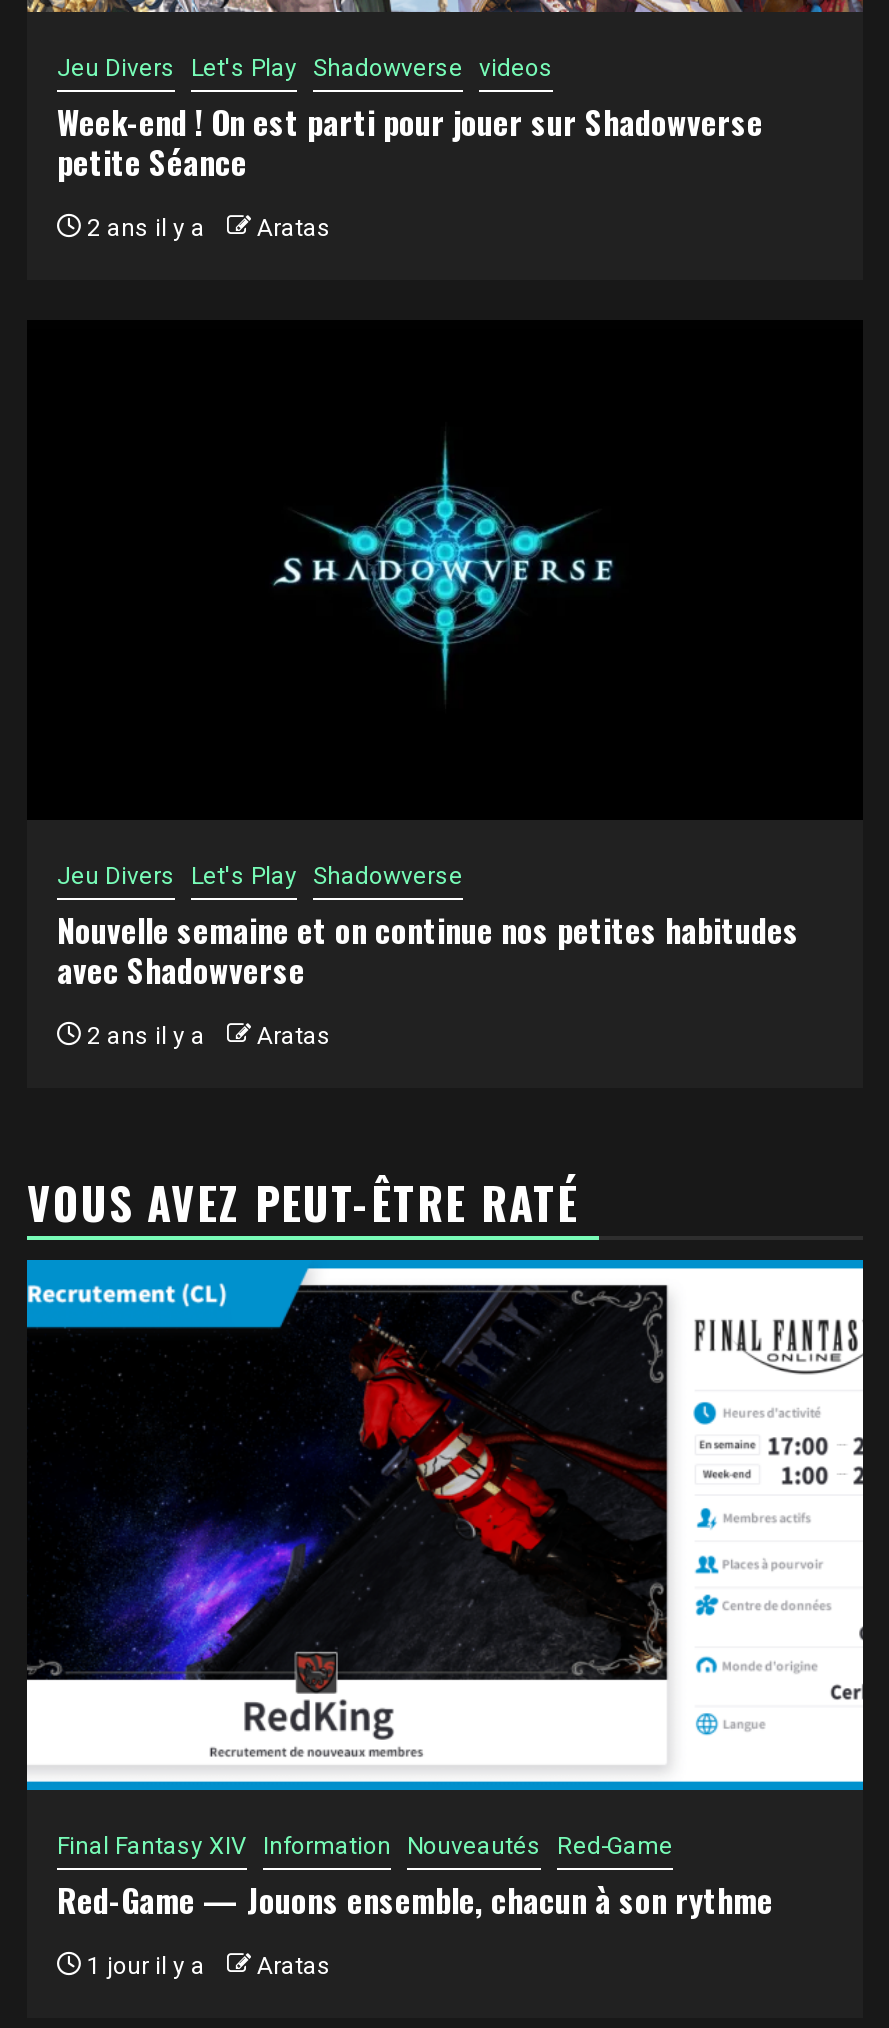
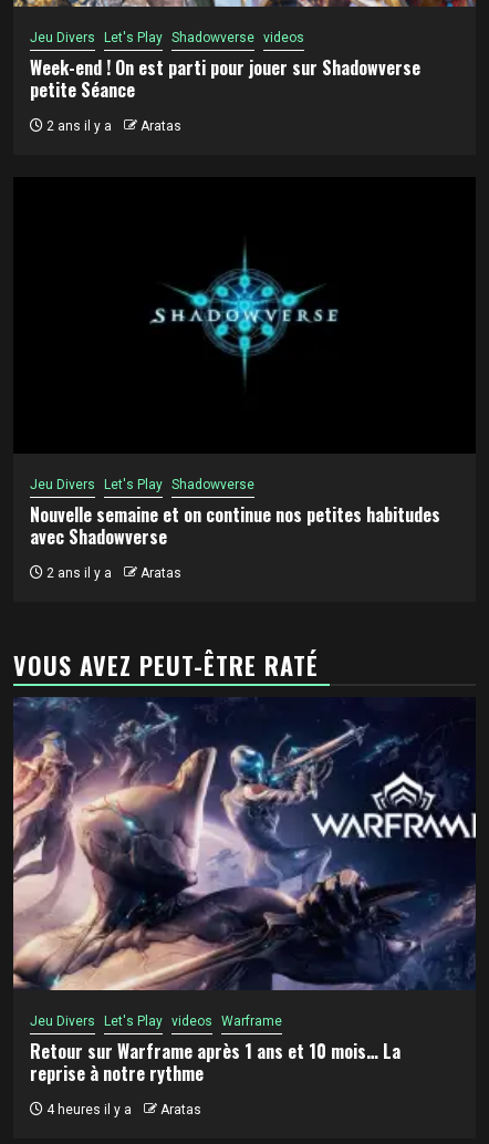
[25,1258,865,1923] [image] | Final Fantasy XIV Information Nouveautés Red-Game | Red-Game — Jouons ensemble, chacun à son rythme -> [12,697,476,1086] [image] | Jeu Divers Let's Play videos Warframe | Retour sur Warframe après 1 ans et 10 mois… La | reprise à notre rythme
[81,1951,331,1979] 1 jour il y a Aratas -> [43,1102,201,1117] 4 heures il y a Aratas

